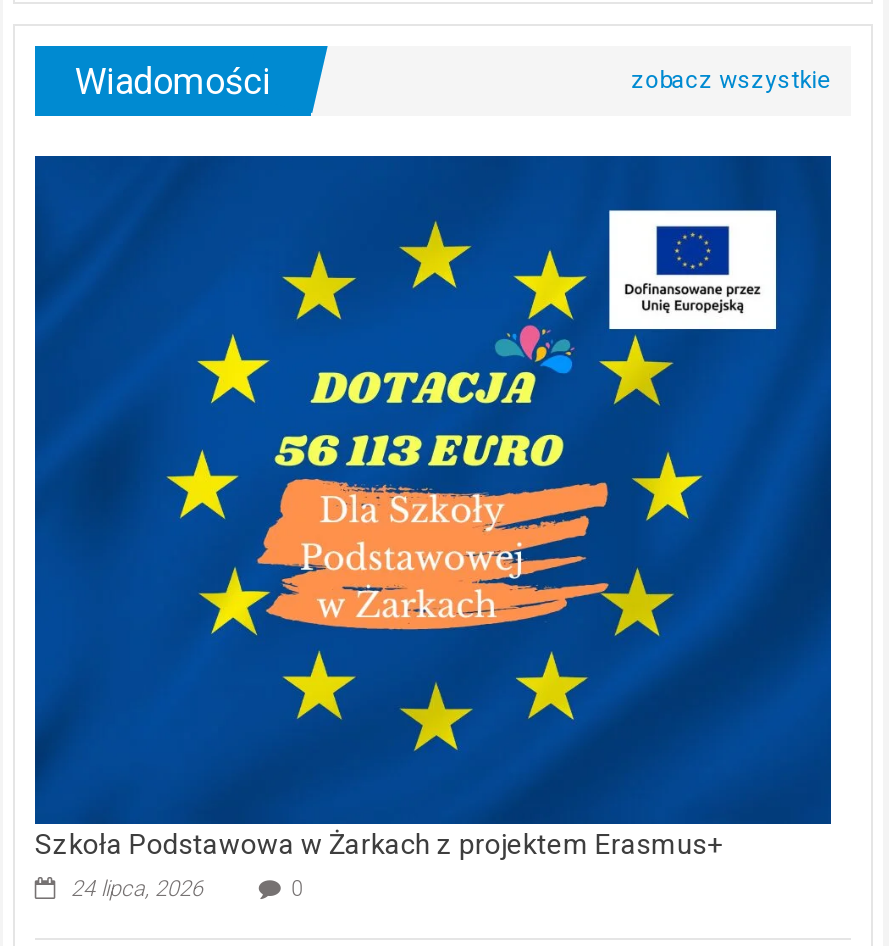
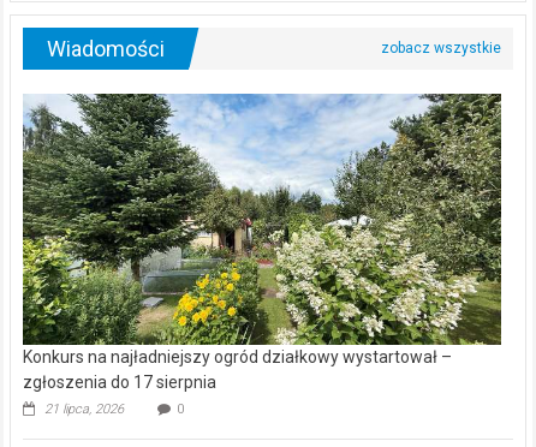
[33,154,833,860] [image] | Szkoła Podstawowa w Żarkach z projektem Erasmus+ -> [22,93,502,391] [image] | Konkurs na najładniejszy ogród działkowy wystartował – | zgłoszenia do 17 sierpnia
[71,876,203,902] 24 lipca, 2026 -> [44,401,124,417] 21 lipca, 2026

